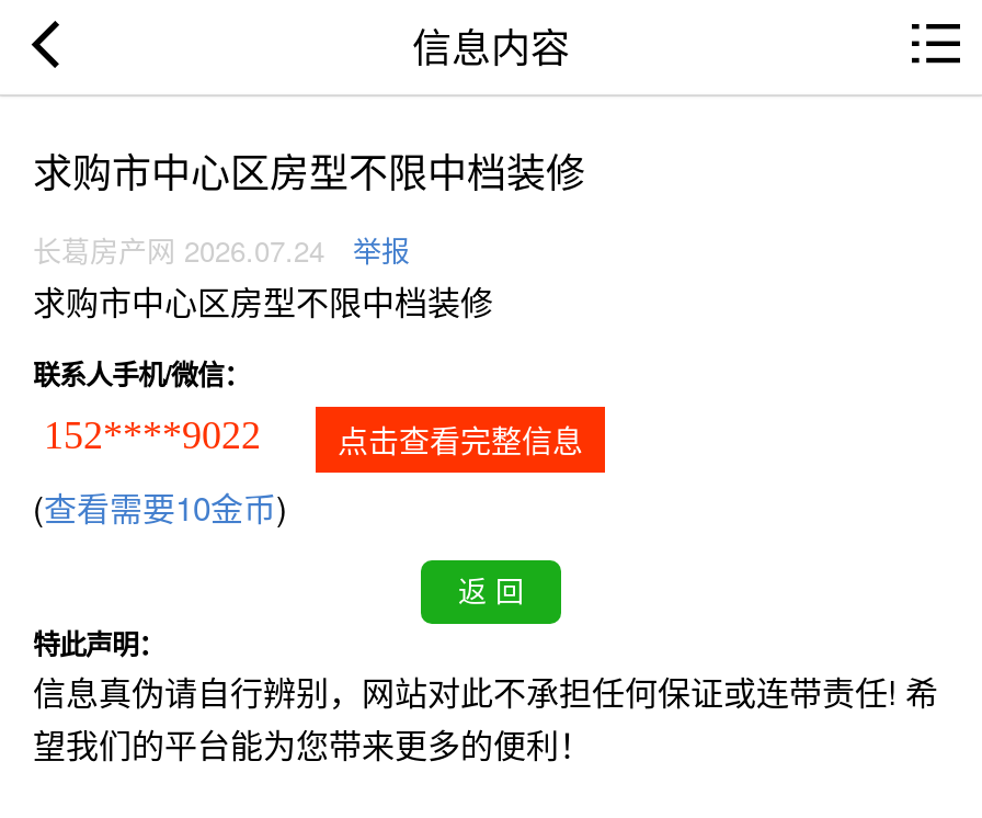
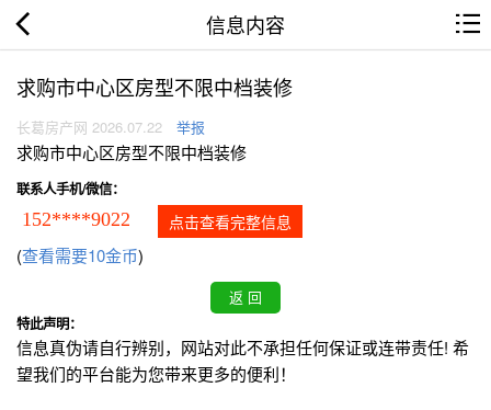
[33,230,410,271] 长葛房产网 2026.07.24 举报 -> [16,116,205,137] 长葛房产网 2026.07.22 举报

